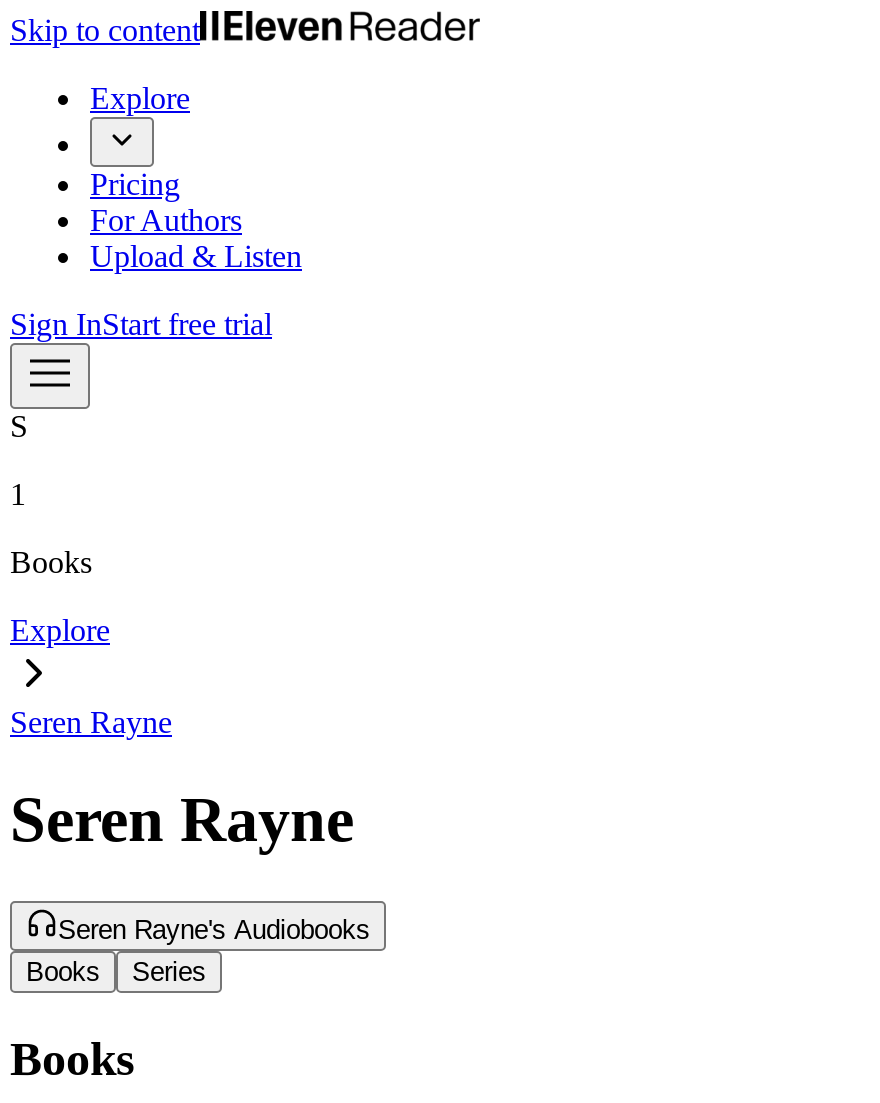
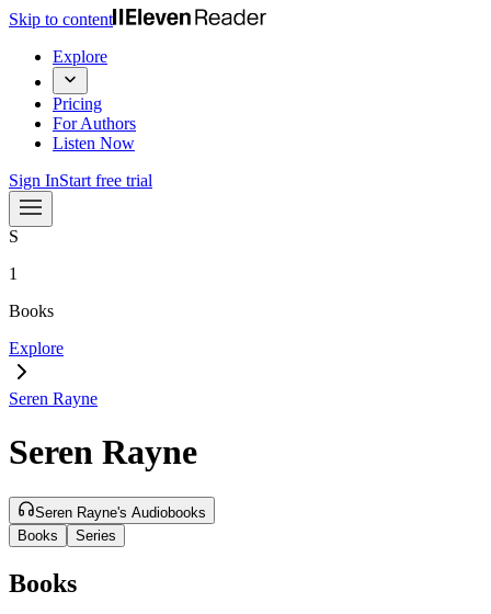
[90,239,302,273] Upload & Listen -> [53,134,135,152] Listen Now

